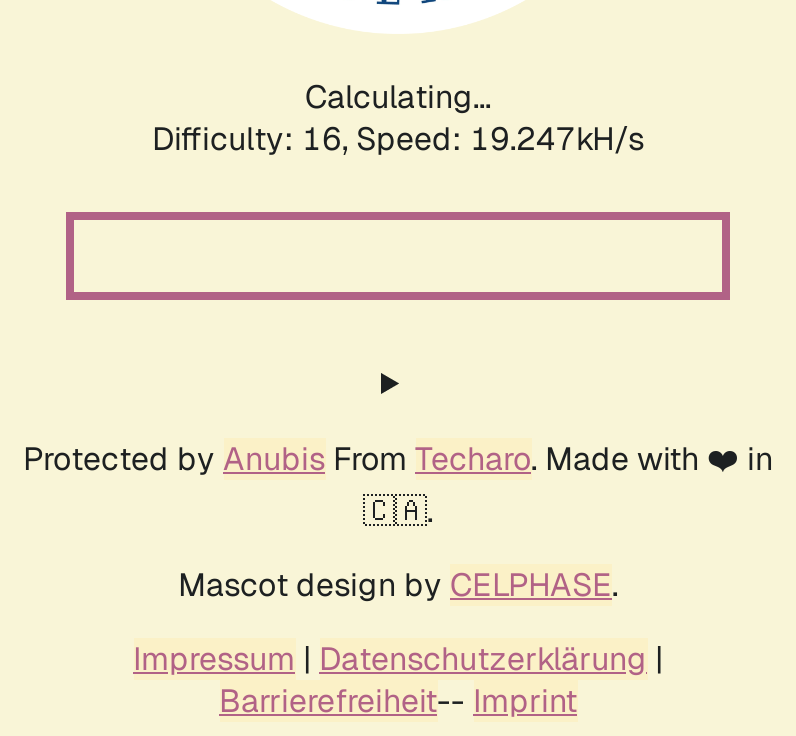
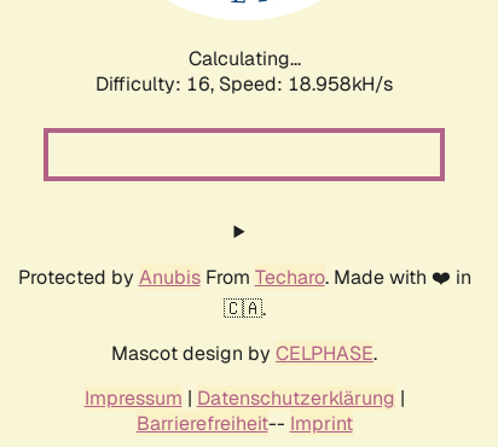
[152,118,644,160] Difficulty: 16, Speed: 19.247kH/s -> [95,71,393,97] Difficulty: 16, Speed: 18.958kH/s

